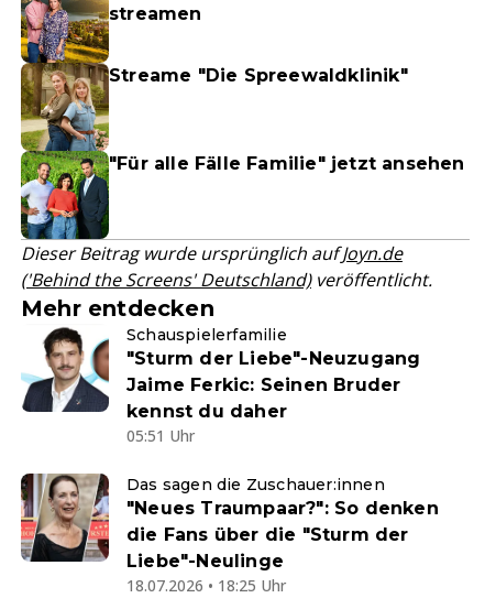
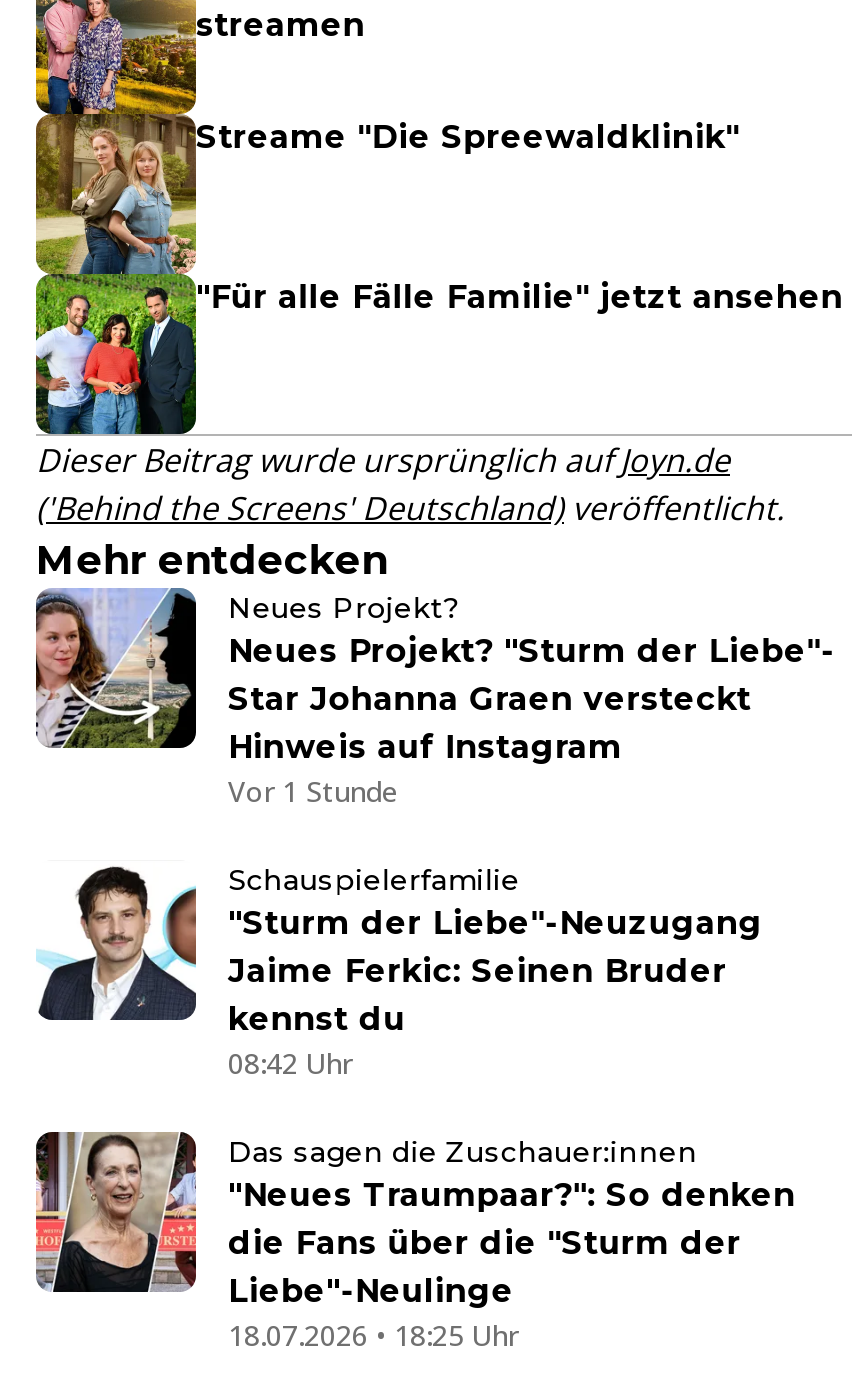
none -> [34,590,835,810] [image] | Neues Projekt? | Neues Projekt? "Sturm der Liebe"- | Star Johanna Graen versteckt | Hinweis auf Instagram | Vor 1 Stunde
[126,401,287,446] kennst du daher | 05:51 Uhr -> [228,1000,406,1082] kennst du | 08:42 Uhr

